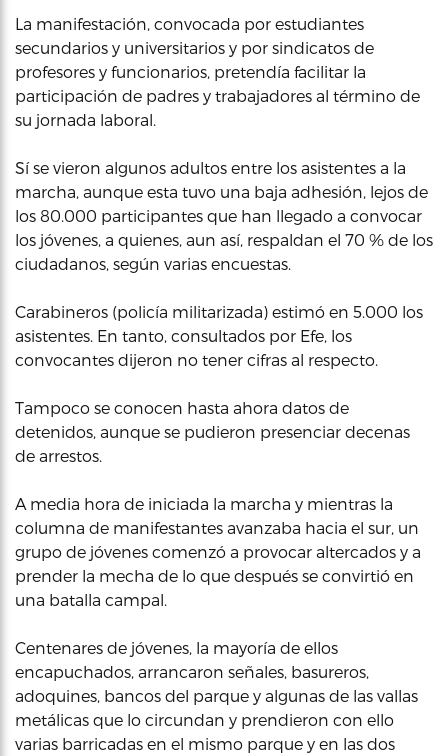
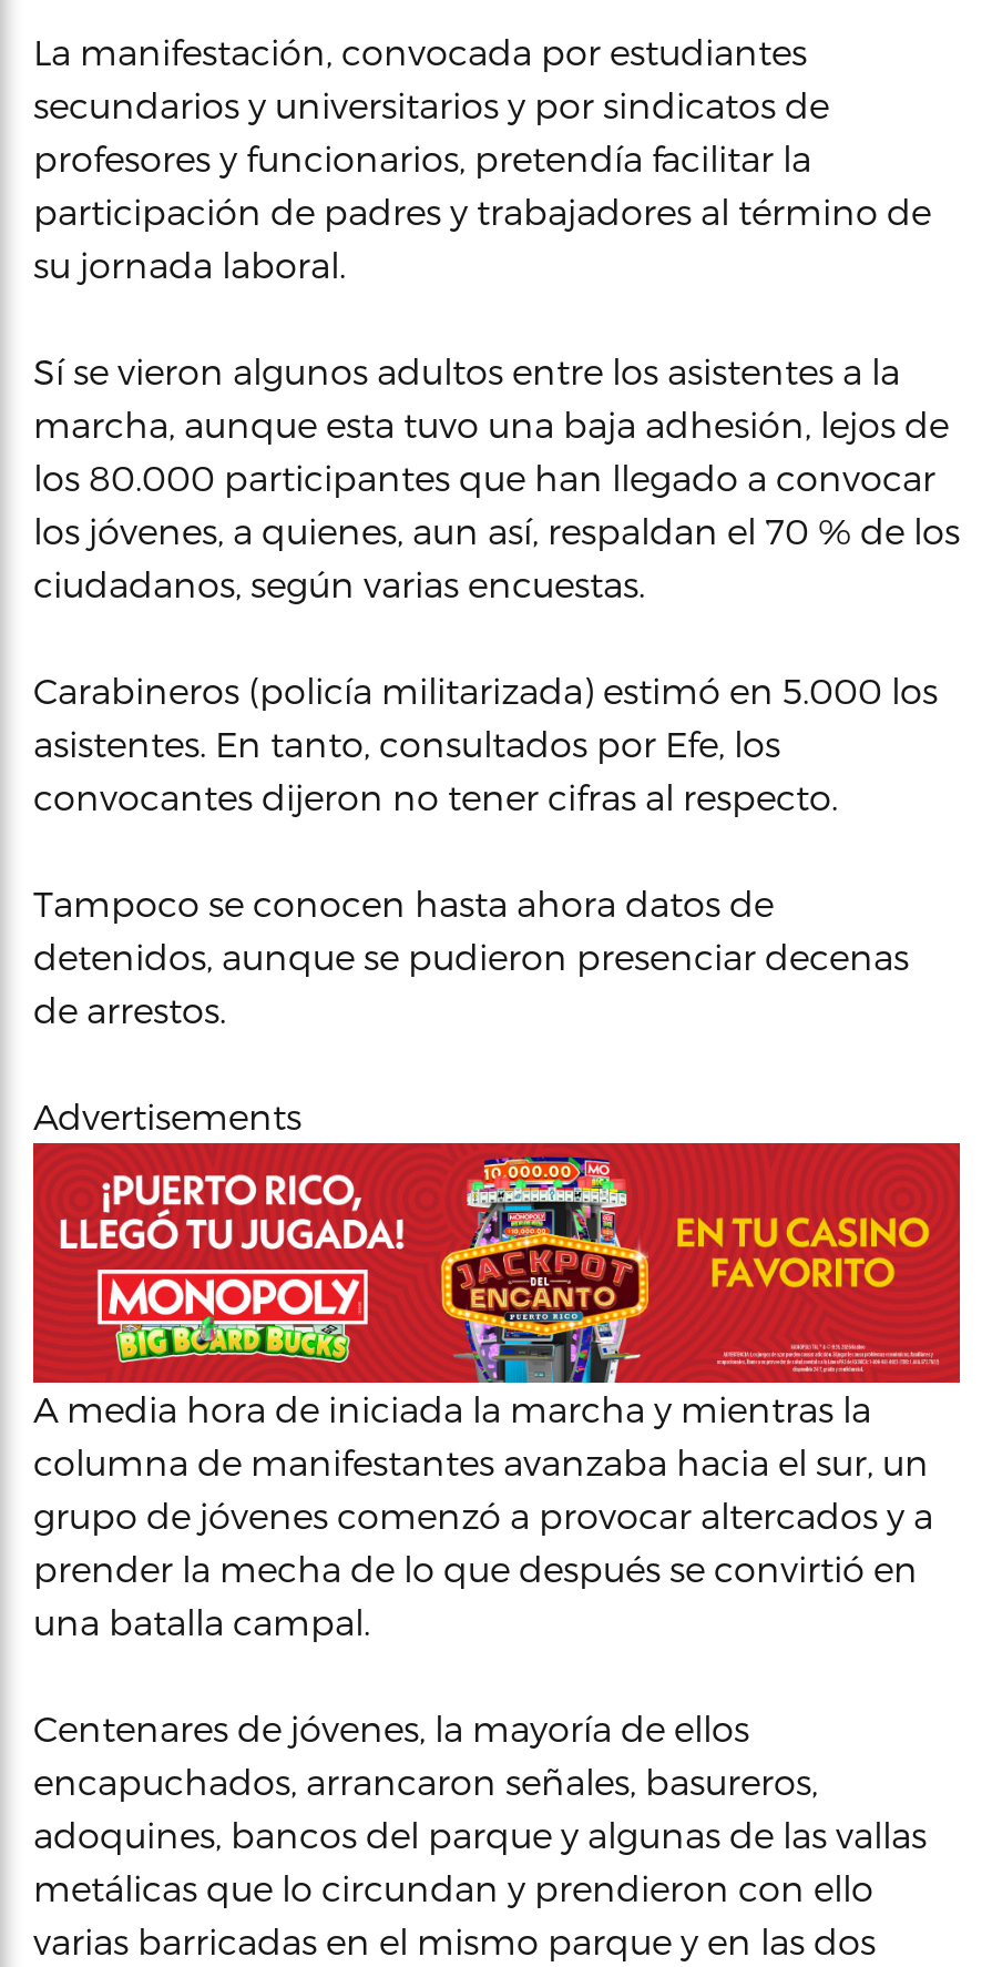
none -> [31,1141,962,1387] [image]
none -> [33,1094,301,1137] Advertisements

